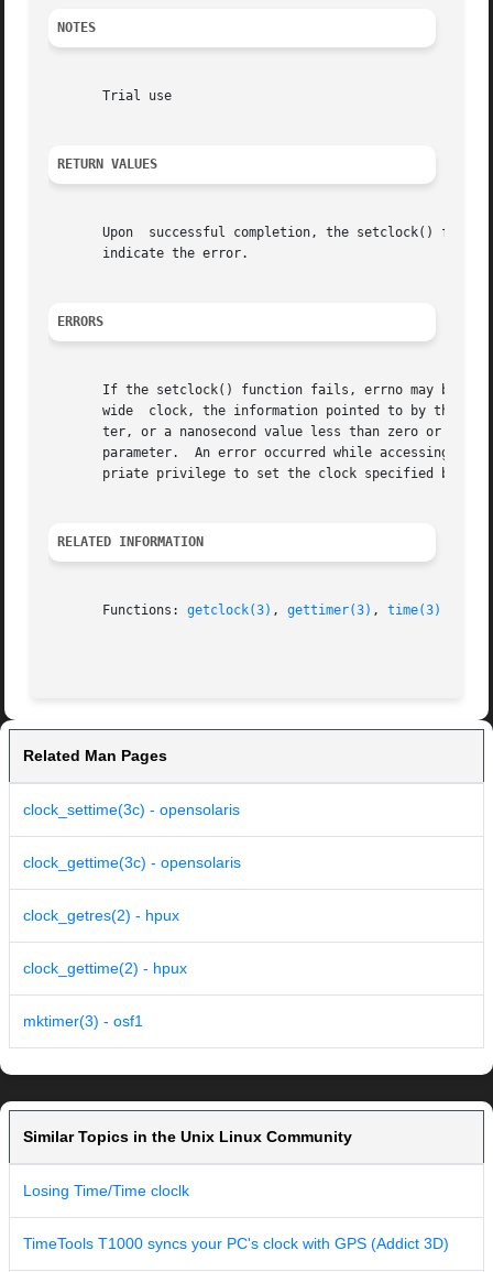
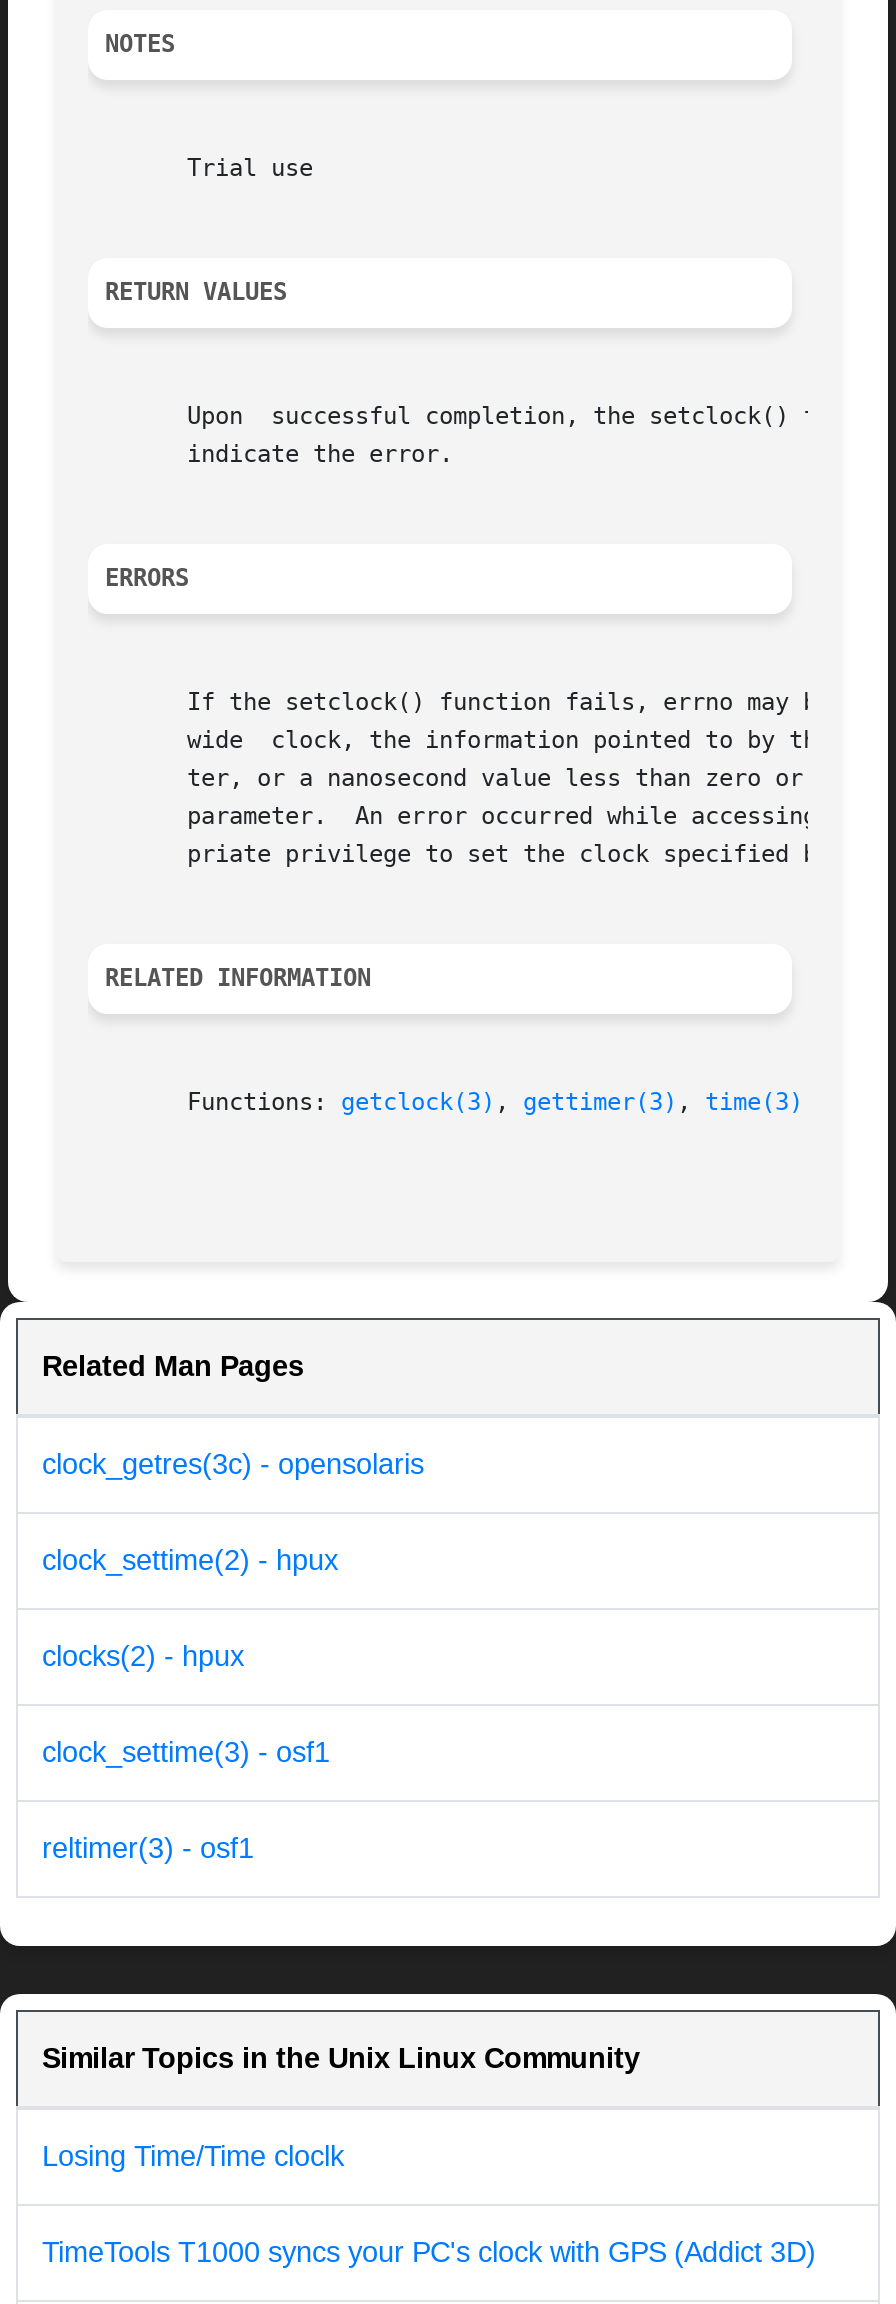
[23,801,240,819] clock_settime(3c) - opensolaris -> [42,1449,424,1481] clock_getres(3c) - opensolaris
[23,854,241,871] clock_gettime(3c) - opensolaris -> [42,1545,338,1577] clock_settime(2) - hpux
[23,907,179,924] clock_getres(2) - hpux -> [42,1641,244,1673] clocks(2) - hpux
[23,960,187,977] clock_gettime(2) - hpux -> [42,1737,330,1769] clock_settime(3) - osf1
[23,1012,143,1030] mktimer(3) - osf1 -> [42,1833,254,1865] reltimer(3) - osf1

